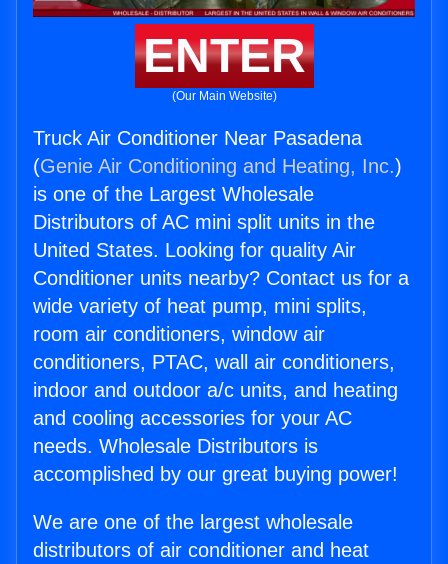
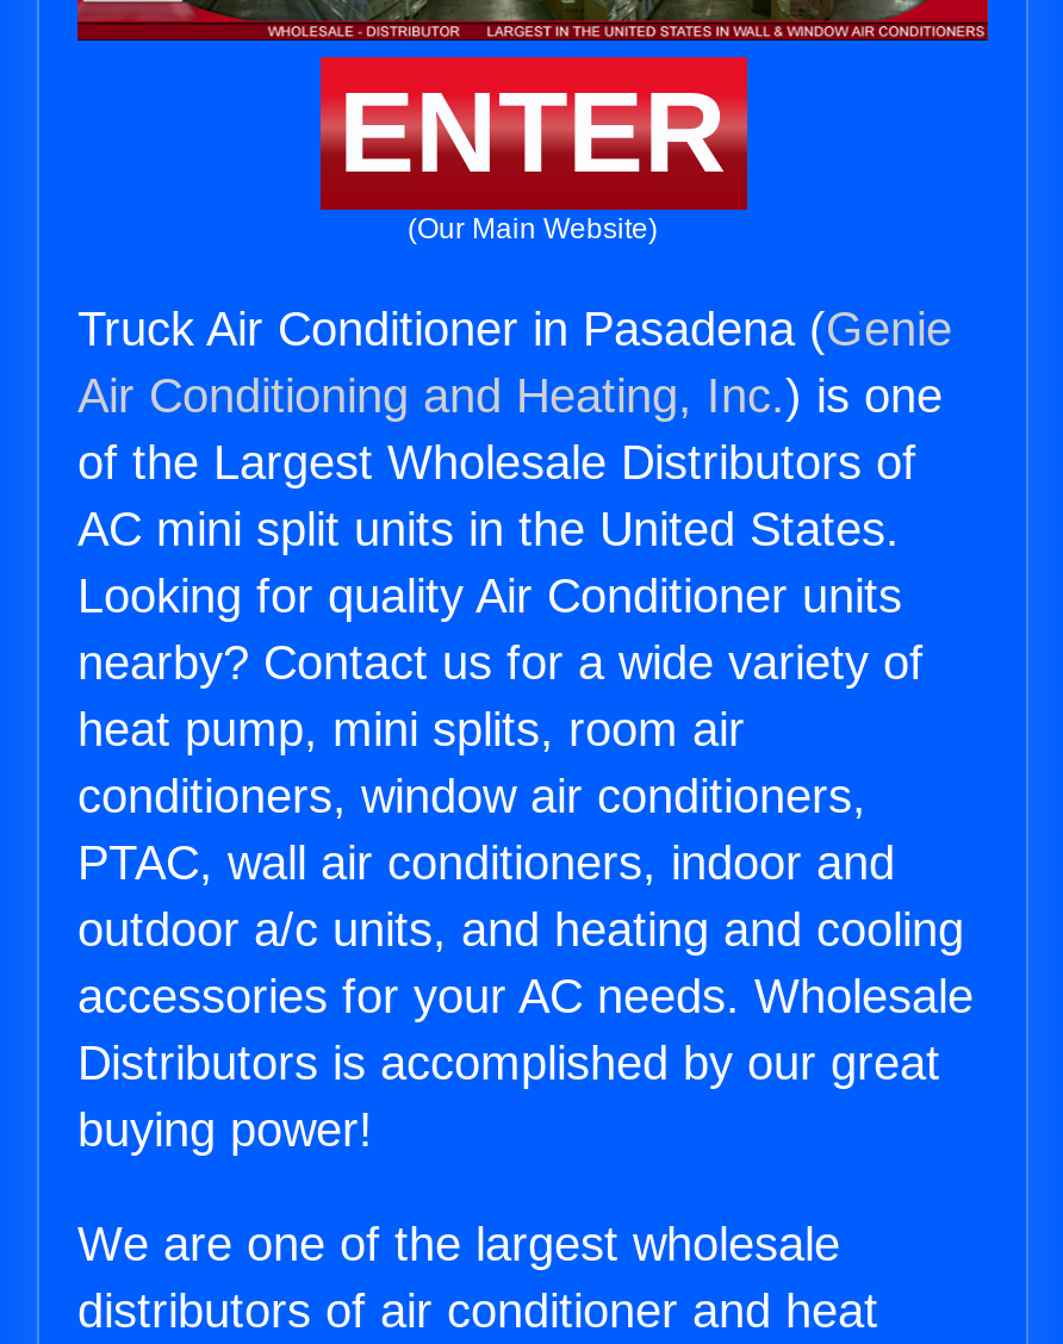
[33,127,409,485] Truck Air Conditioner Near Pasadena | (Genie Air Conditioning and Heating, Inc.) | is one of the Largest Wholesale | Distributors of AC mini split units in the | United States. Looking for quality Air | Conditioner units nearby? Contact us for a | wide variety of heat pump, mini splits, | room air conditioners, window air | conditioners, PTAC, wall air conditioners, | indoor and outdoor a/c units, and heating | and cooling accessories for your AC | needs. Wholesale Distributors is | accomplished by our great buying power! -> [77,303,974,1156] Truck Air Conditioner in Pasadena (Genie | Air Conditioning and Heating, Inc.) is one | of the Largest Wholesale Distributors of | AC mini split units in the United States. | Looking for quality Air Conditioner units | nearby? Contact us for a wide variety of | heat pump, mini splits, room air | conditioners, window air conditioners, | PTAC, wall air conditioners, indoor and | outdoor a/c units, and heating and cooling | accessories for your AC needs. Wholesale | Distributors is accomplished by our great | buying power!

